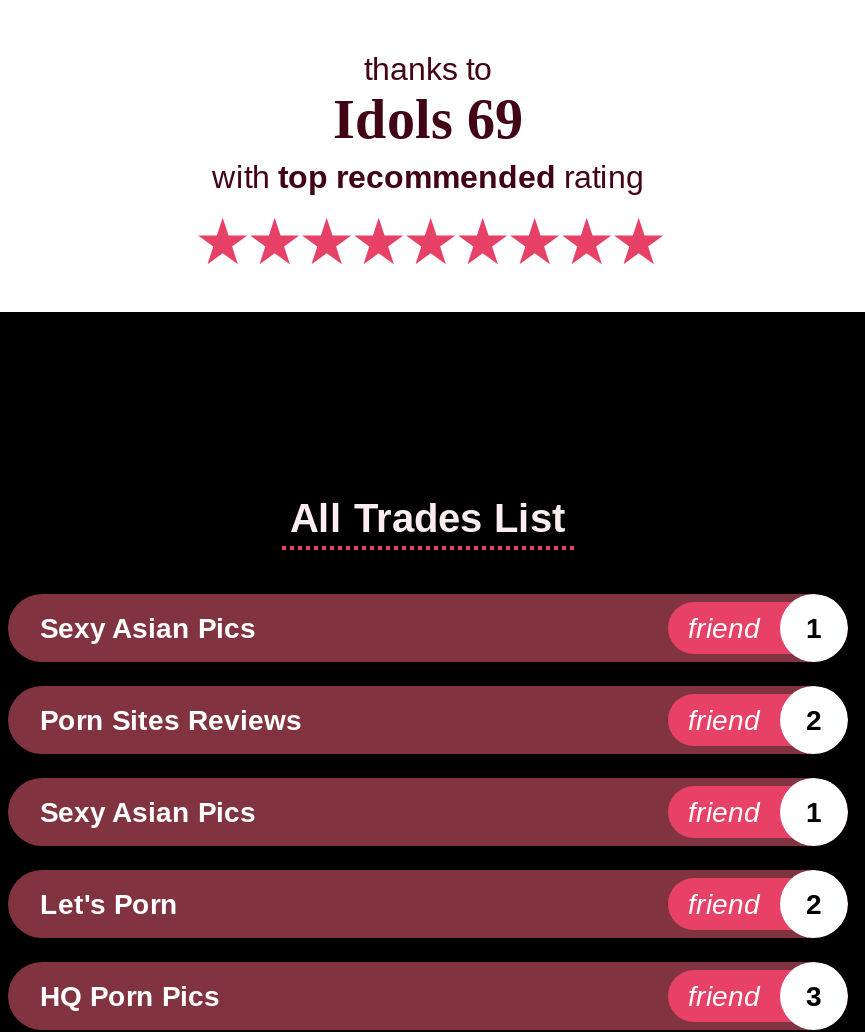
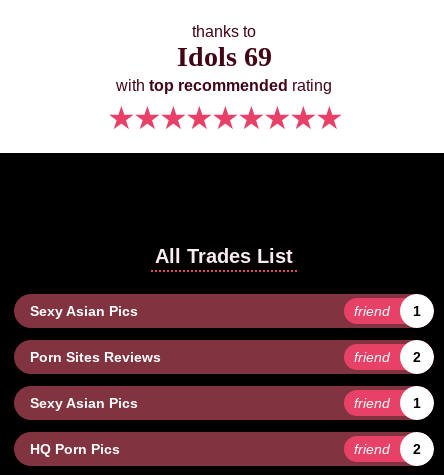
[40,888,822,920] Let's Porn | friend | 2 -> none
[688,980,822,1012] friend 3 -> [354,441,421,457] friend 2

